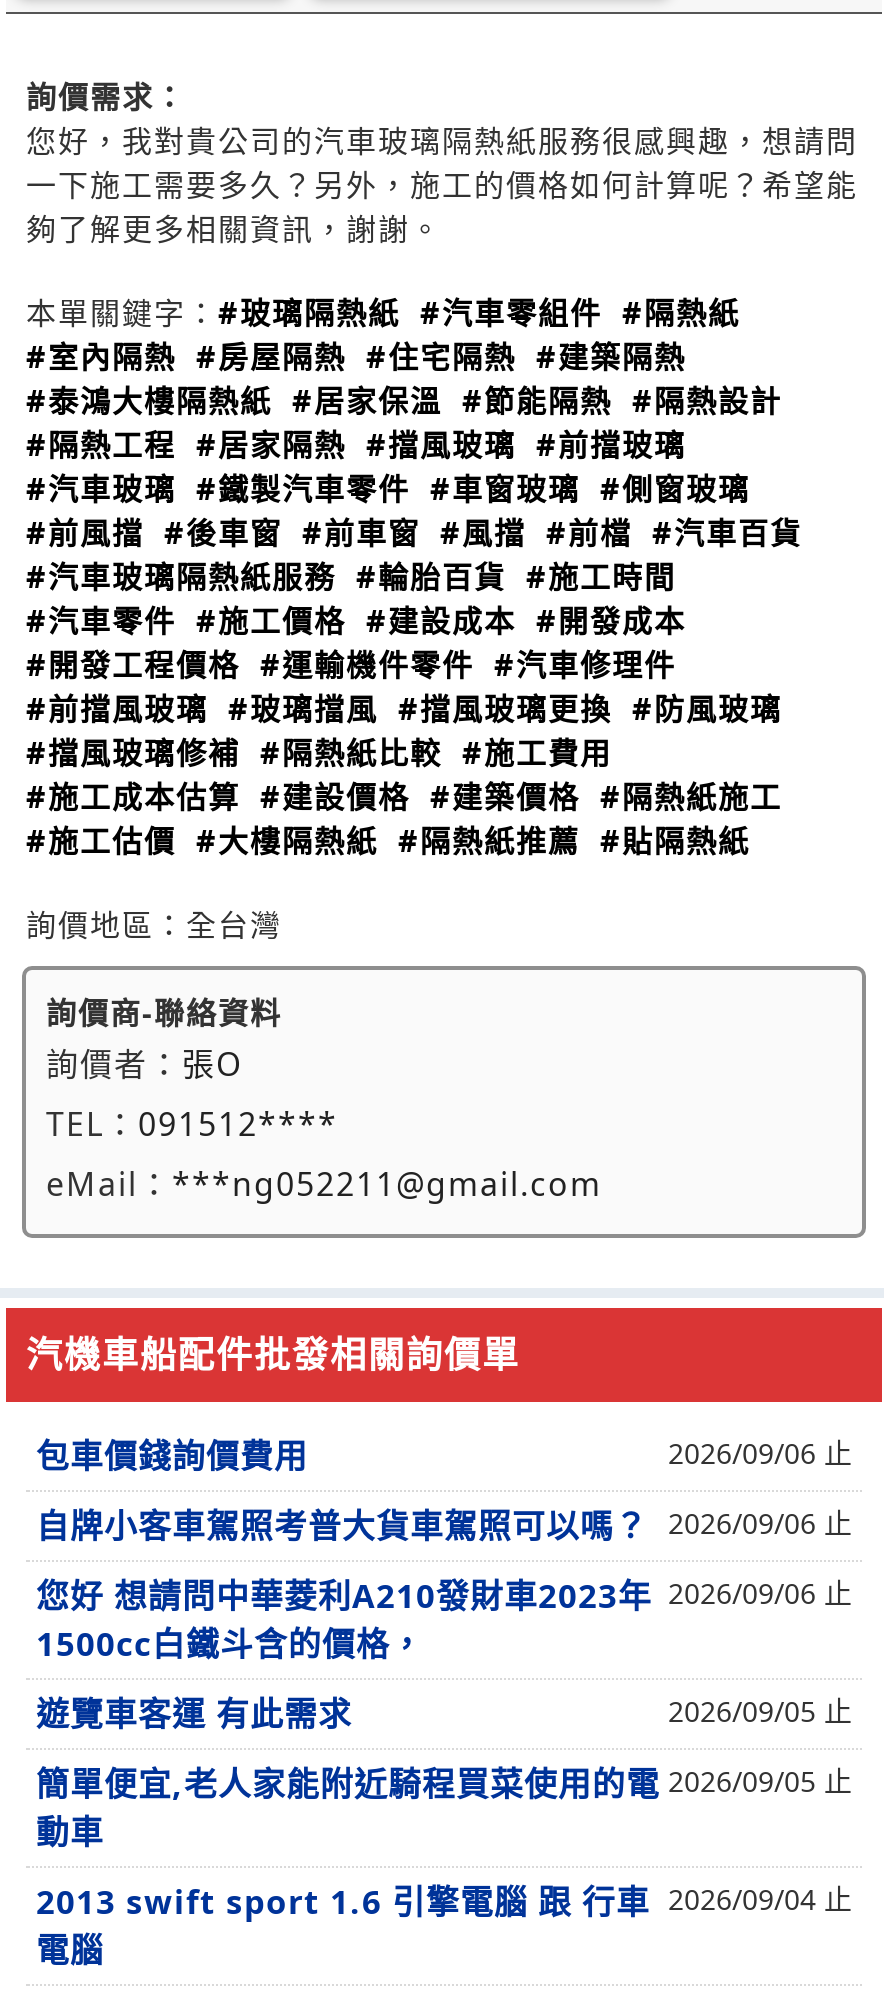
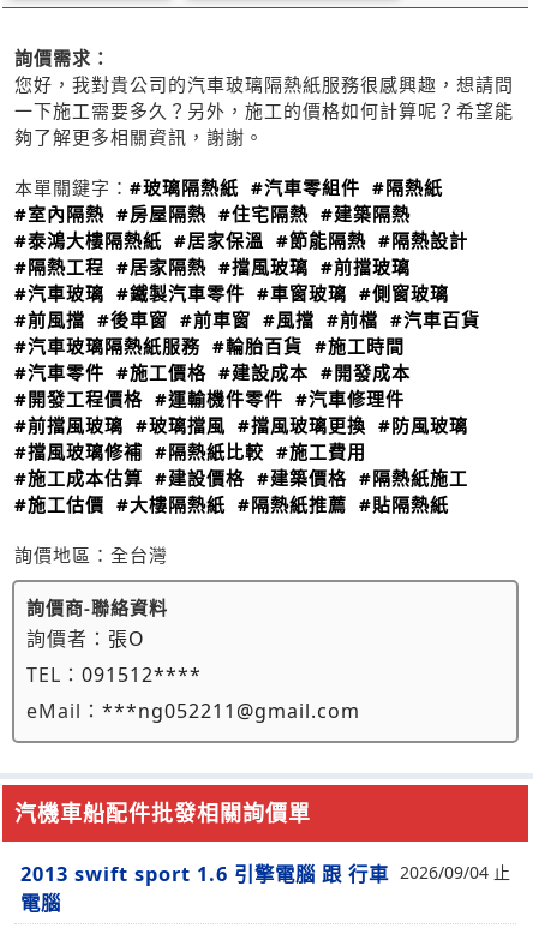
[36,1434,852,1666] 包車價錢詢價費用 | 2026/09/06 止 | 自牌小客車駕照考普大貨車駕照可以嗎？ 2026/09/06 止 | 您好 想請問中華菱利A210發財車2023年 | 1500cc白鐵斗含的價格， -> none
[36,1574,852,1854] 2026/09/06 止 | 遊覽車客運 有此需求 | 2026/09/05 止 | 簡單便宜,老人家能附近騎程買菜使用的電 | 動車 -> none
[668,1762,852,1800] 2026/09/05 止 -> none

